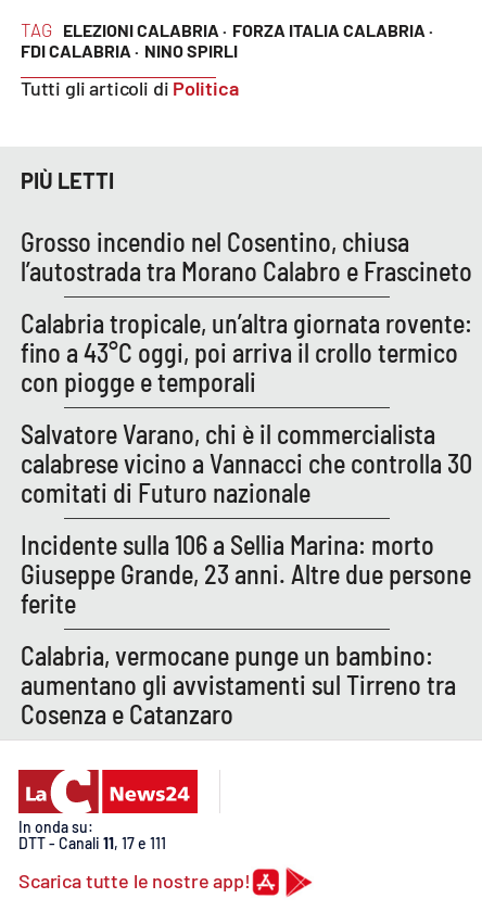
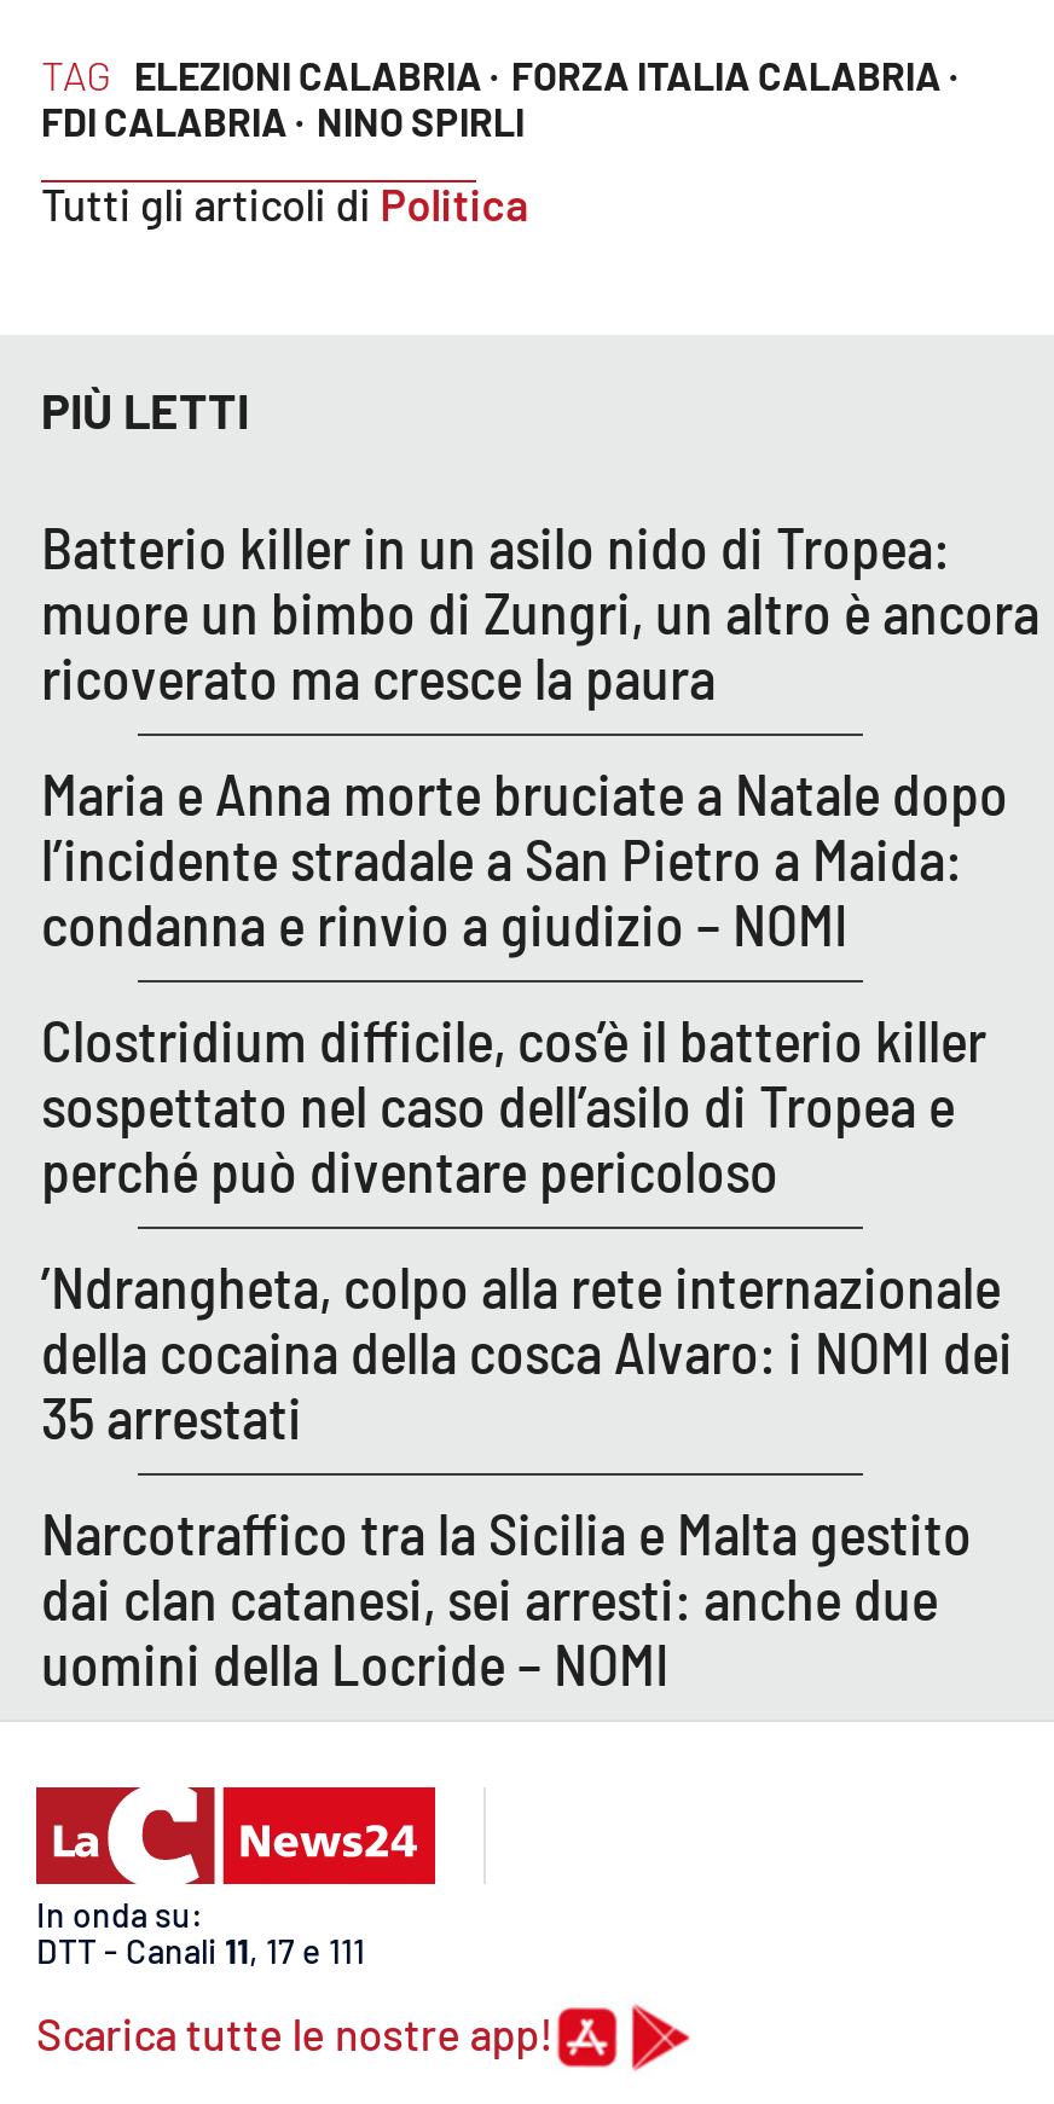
[21,225,472,286] Grosso incendio nel Cosentino, chiusa | l’autostrada tra Morano Calabro e Frascineto -> [41,510,1039,711] Batterio killer in un asilo nido di Tropea: | muore un bimbo di Zungri, un altro è ancora | ricoverato ma cresce la paura
[21,307,472,397] Calabria tropicale, un’altra giornata rovente: | fino a 43°C oggi, poi arriva il crollo termico | con piogge e temporali -> [41,757,1008,957] Maria e Anna morte bruciate a Natale dopo | l’incidente stradale a San Pietro a Maida: | condanna e rinvio a giudizio – NOMI
[21,418,472,508] Salvatore Varano, chi è il commercialista | calabrese vicino a Vannacci che controlla 30 | comitati di Futuro nazionale -> [41,1003,986,1204] Clostridium difficile, cos’è il batterio killer | sospettato nel caso dell’asilo di Tropea e | perché può diventare pericoloso
[21,528,471,618] Incidente sulla 106 a Sellia Marina: morto | Giuseppe Grande, 23 anni. Altre due persone | ferite -> [41,1250,1013,1450] ’Ndrangheta, colpo alla rete internazionale | della cocaina della cosca Alvaro: i NOMI dei | 35 arrestati
[21,639,456,729] Calabria, vermocane punge un bambino: | aumentano gli avvistamenti sul Tirreno tra | Cosenza e Catanzaro -> [41,1496,972,1697] Narcotraffico tra la Sicilia e Malta gestito | dai clan catanesi, sei arresti: anche due | uomini della Locride – NOMI

